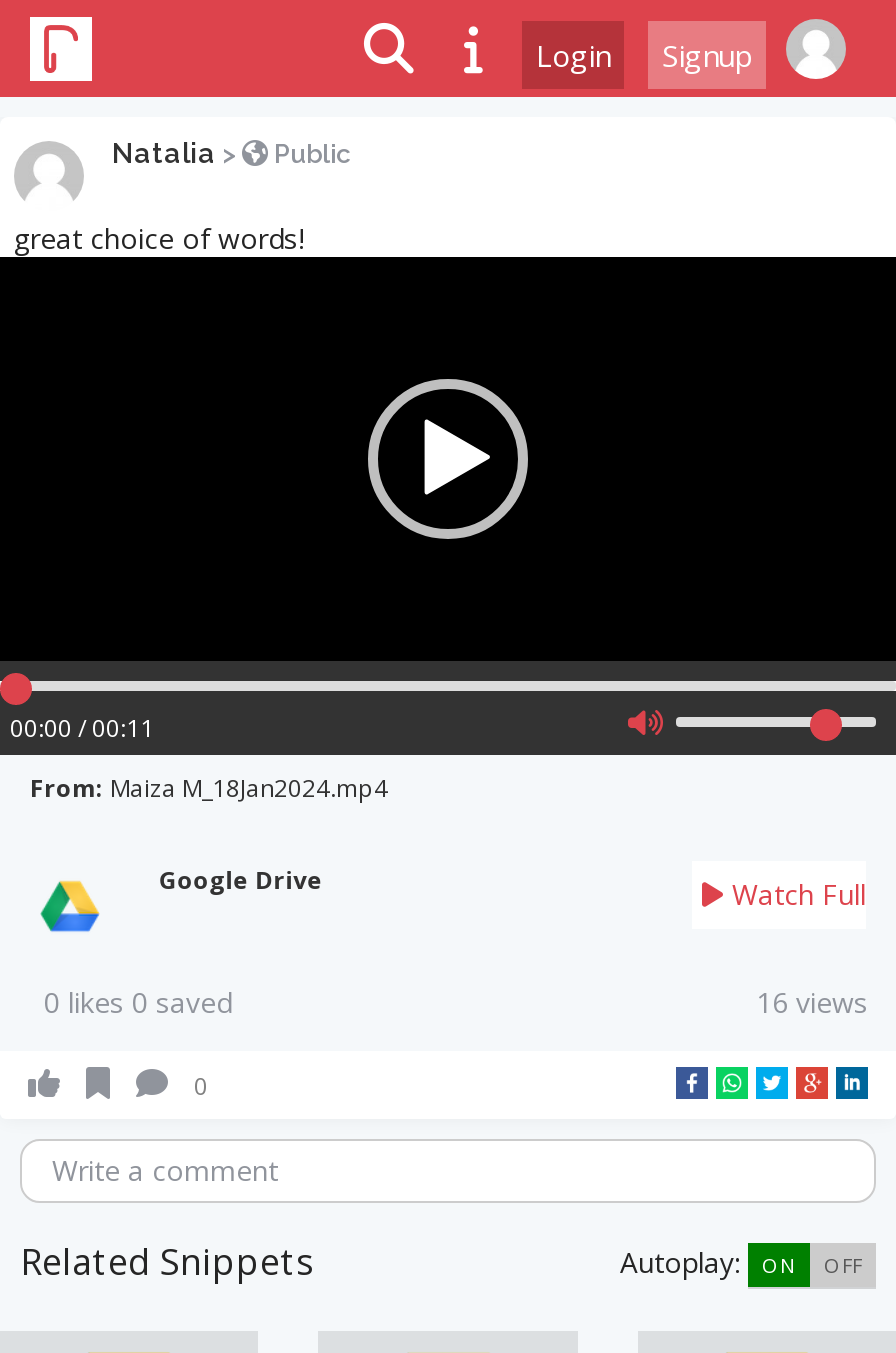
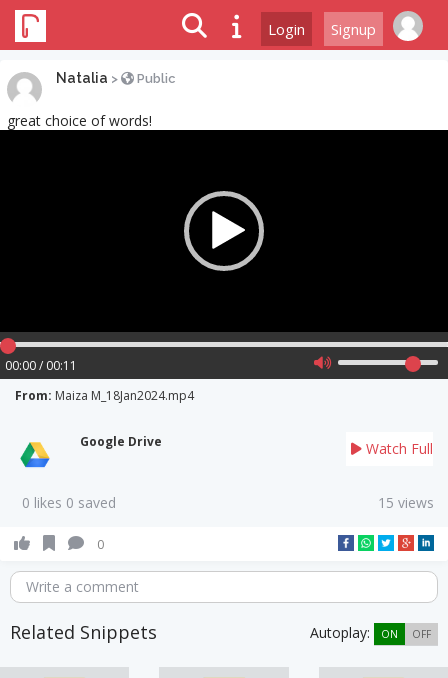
[756,982,868,1020] 16 views -> [378,493,434,512] 15 views

